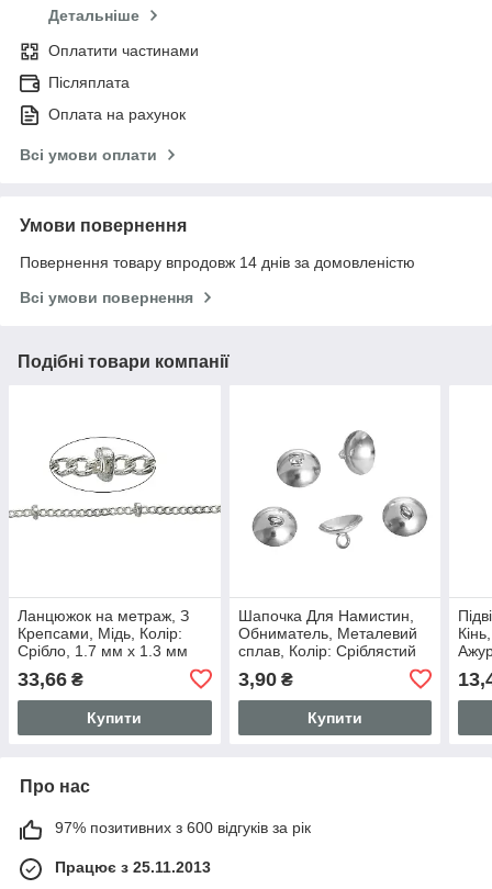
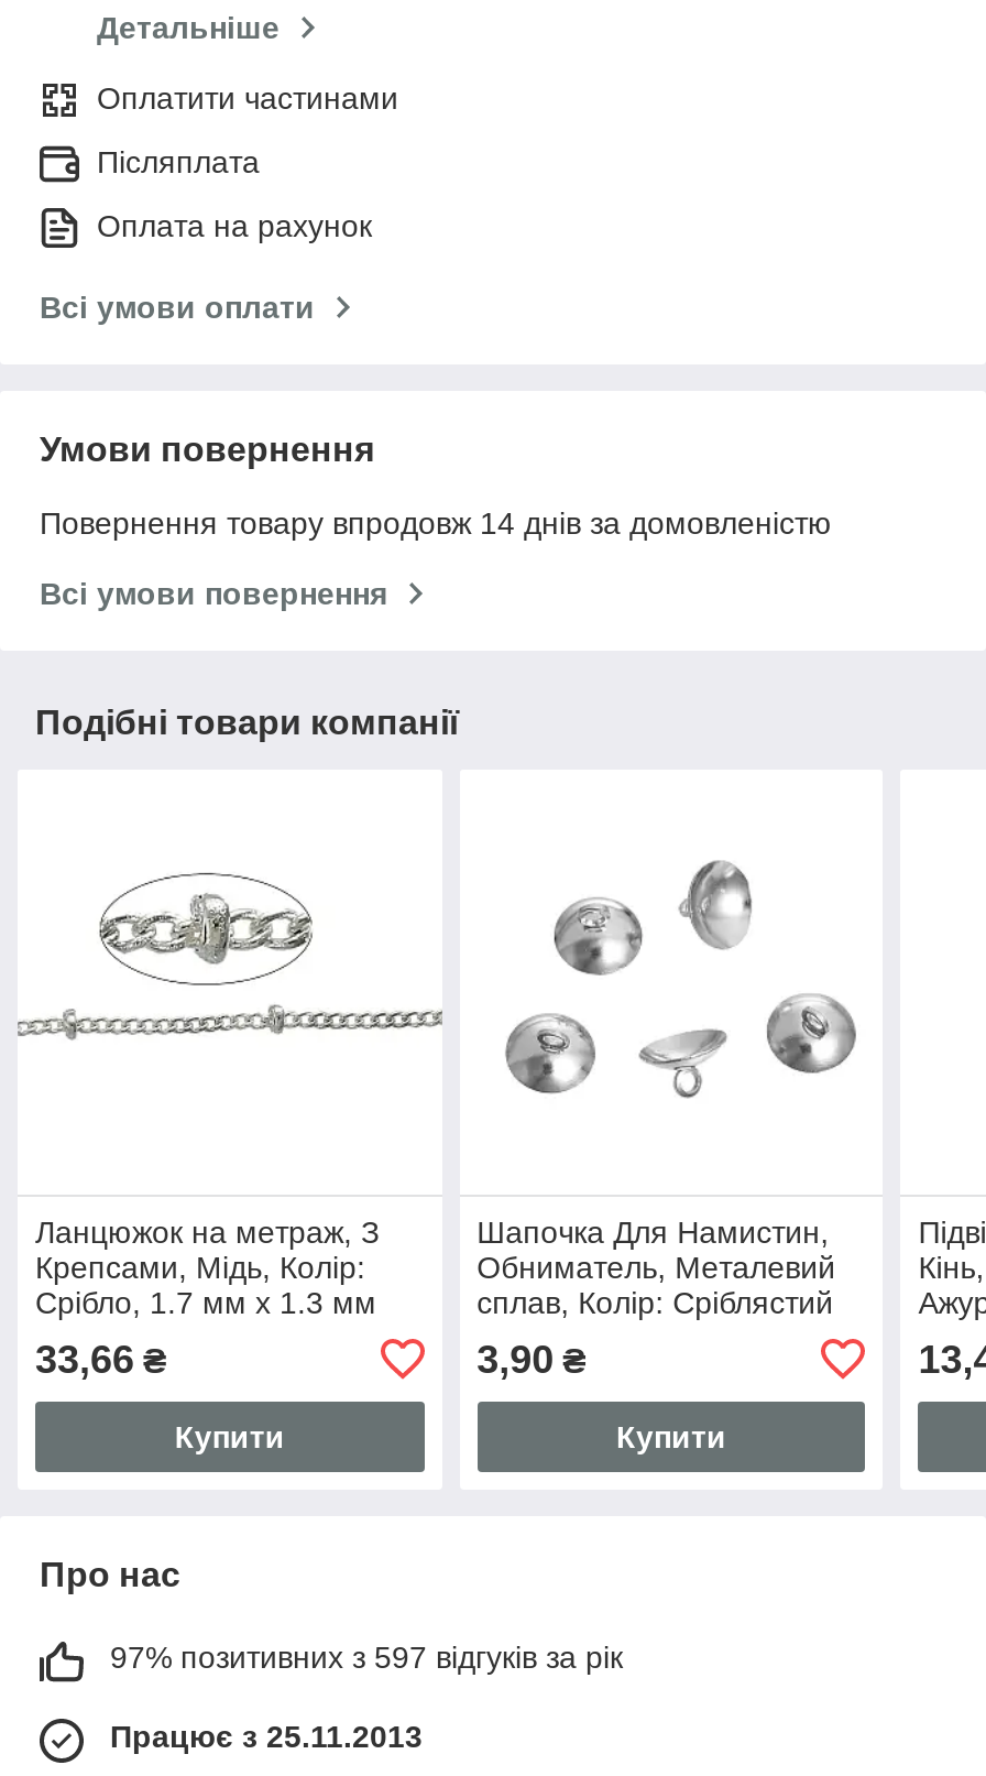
[55,819,311,836] 97% позитивних з 600 відгуків за рік -> [110,1639,623,1674] 97% позитивних з 597 відгуків за рік

